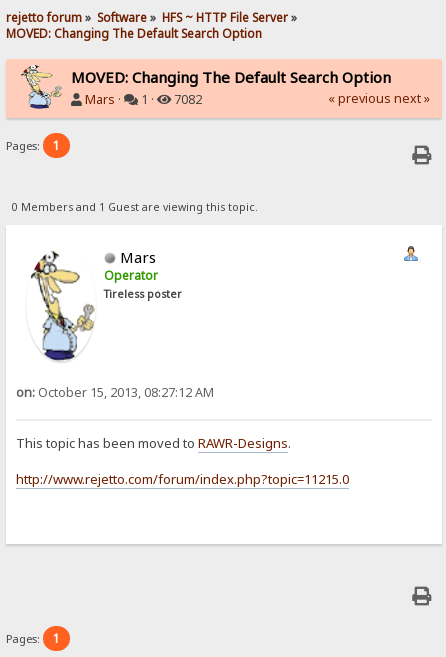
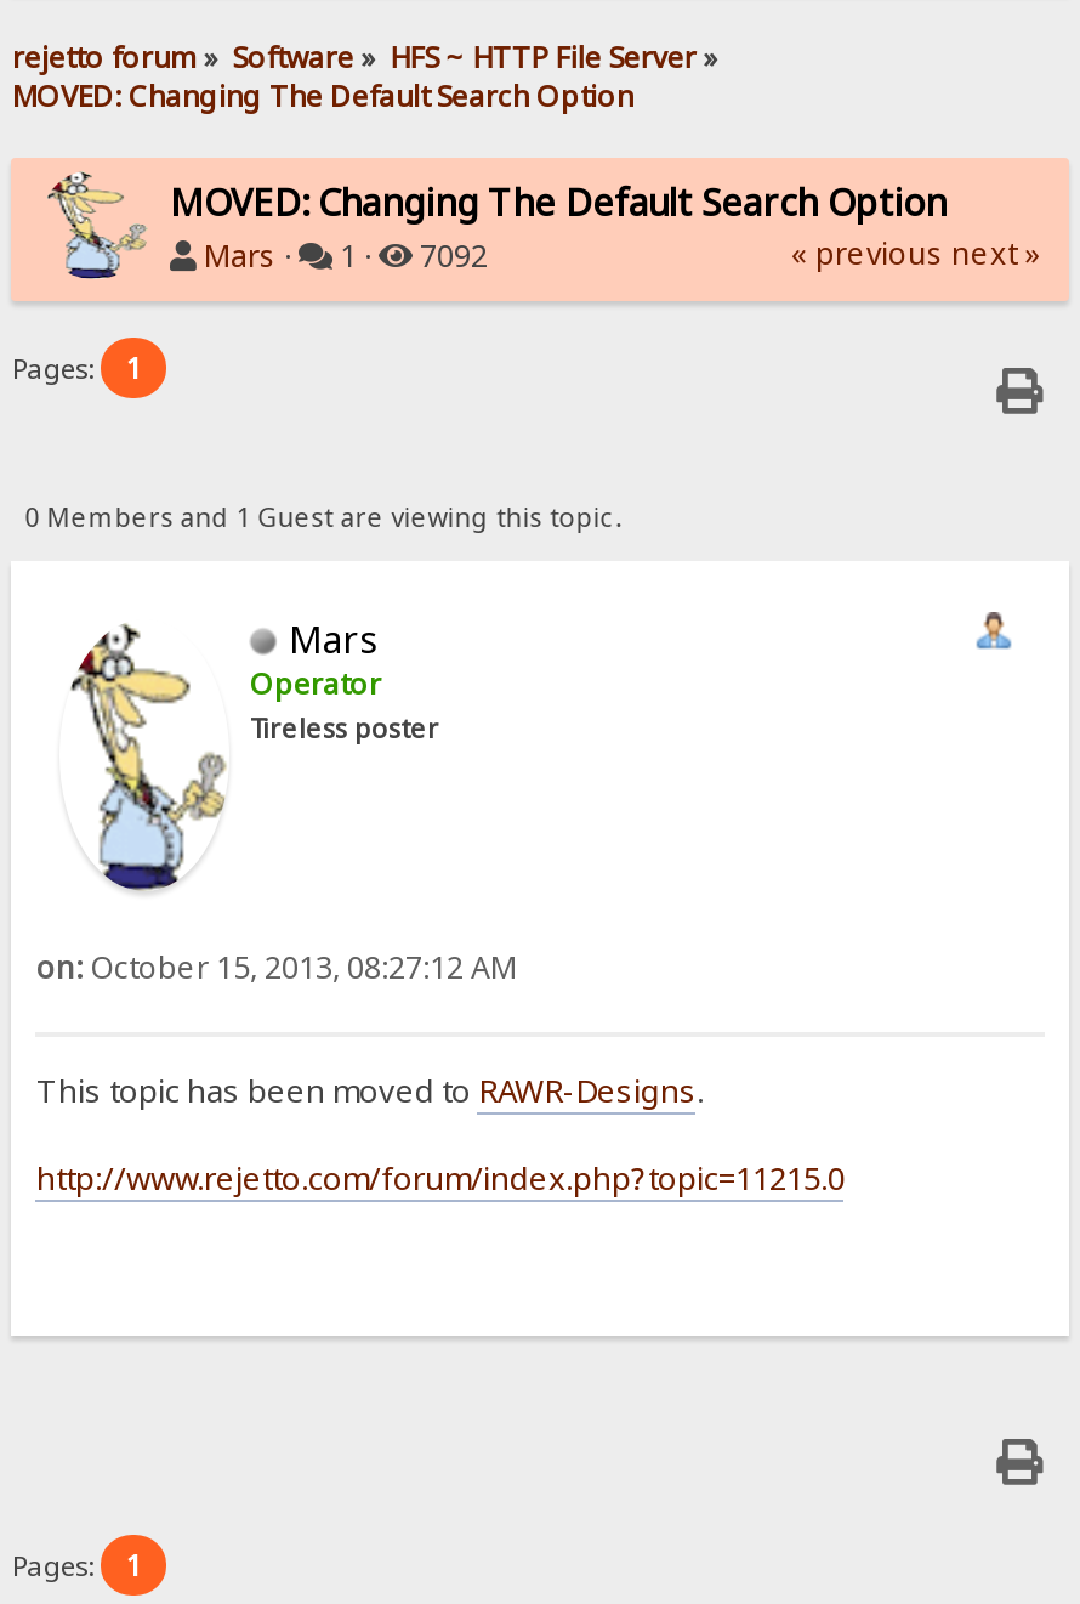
[85,91,202,108] Mars · 1 · 7082 -> [204,235,488,276] Mars · 1 · 7092

